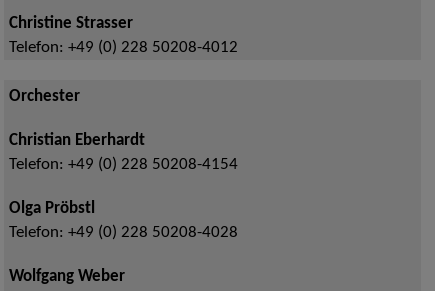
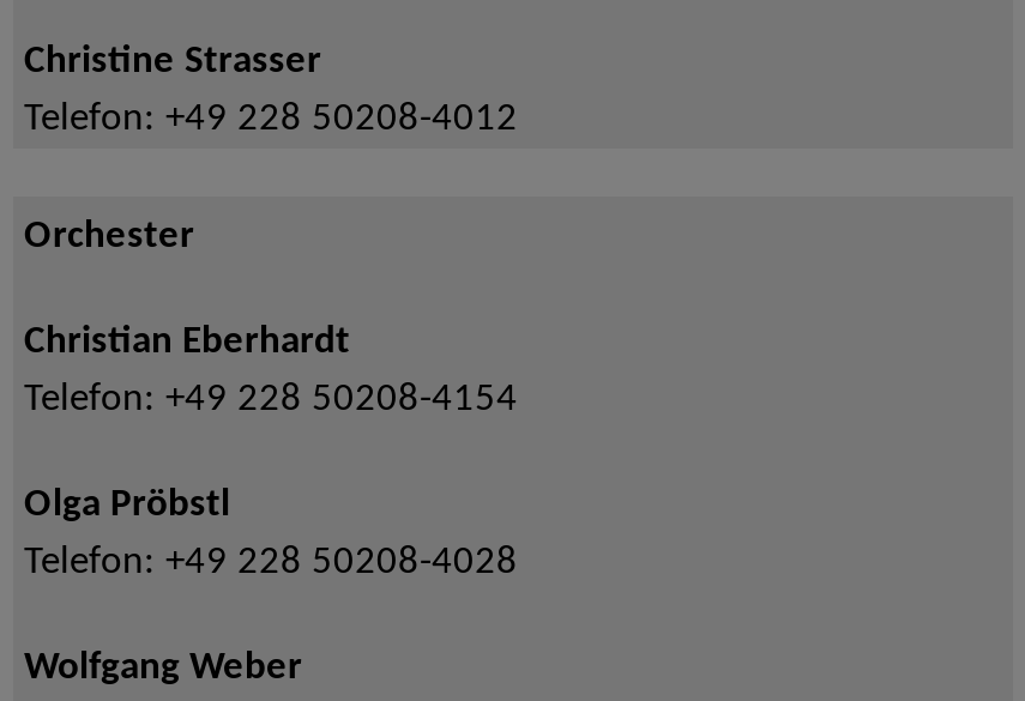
[8,40,237,56] Telefon: +49 (0) 228 50208-4012 -> [24,101,518,139] Telefon: +49 228 50208-4012
[8,157,237,173] Telefon: +49 (0) 228 50208-4154 -> [24,382,518,420] Telefon: +49 228 50208-4154
[8,225,237,241] Telefon: +49 (0) 228 50208-4028 -> [24,545,518,583] Telefon: +49 228 50208-4028

